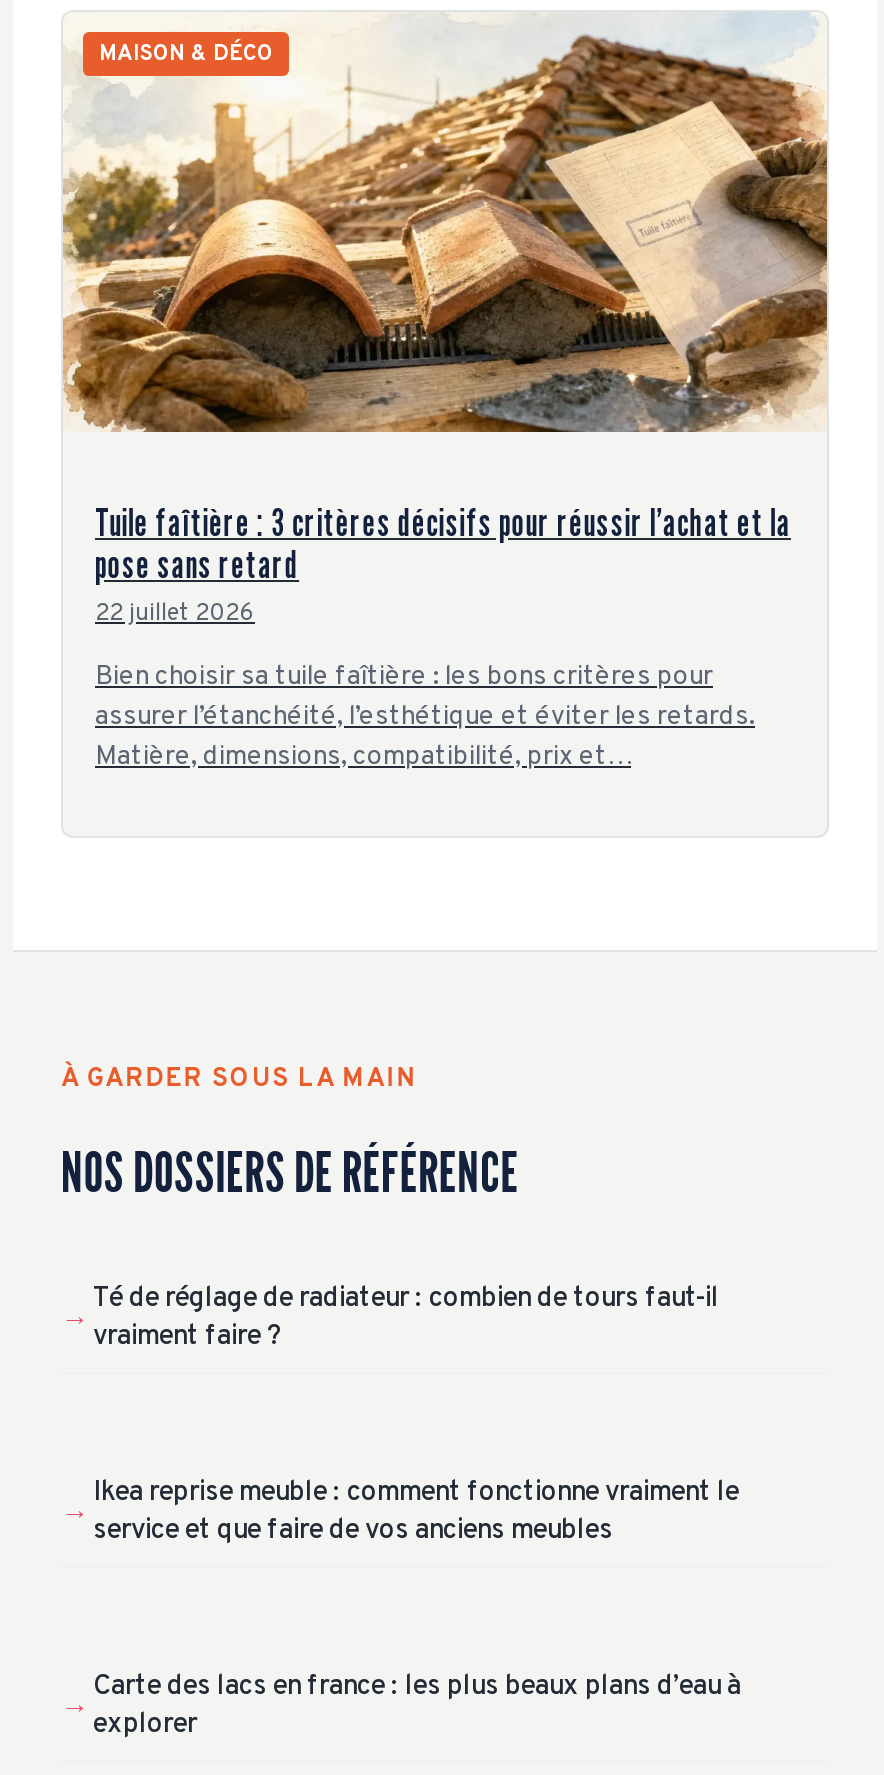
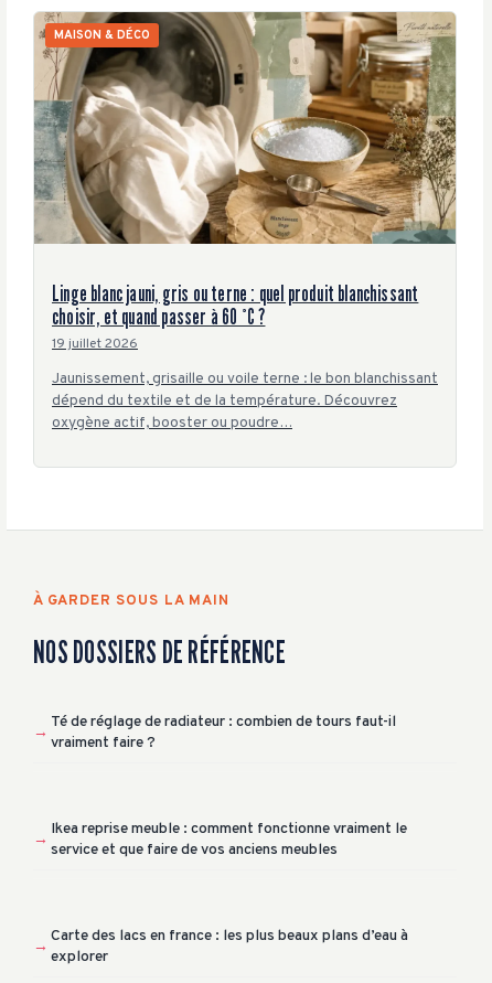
[61,12,827,631] [image] | Tuile faîtière : 3 critères décisifs pour réussir l’achat et la | pose sans retard | 22 juillet 2026 -> [33,11,457,353] [image] | Linge blanc jauni, gris ou terne : quel produit blanchissant | choisir, et quand passer à 60 °C ? | 19 juillet 2026
[95,660,755,774] Bien choisir sa tuile faîtière : les bons critères pour | assurer l’étanchéité, l’esthétique et éviter les retards. | Matière, dimensions, compatibilité, prix et… -> [52,369,438,432] Jaunissement, grisaille ou voile terne : le bon blanchissant | dépend du textile et de la température. Découvrez | oxygène actif, booster ou poudre…

